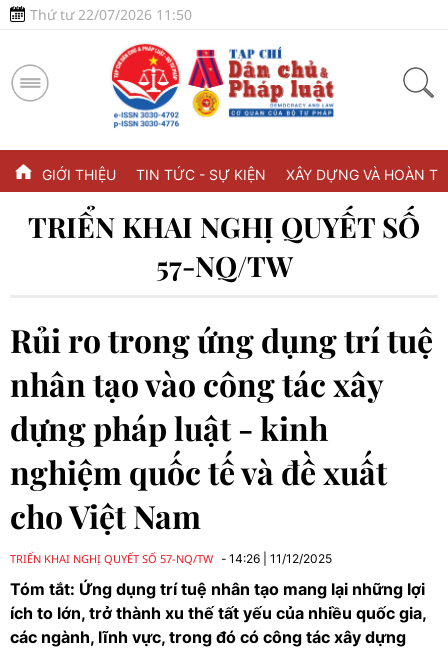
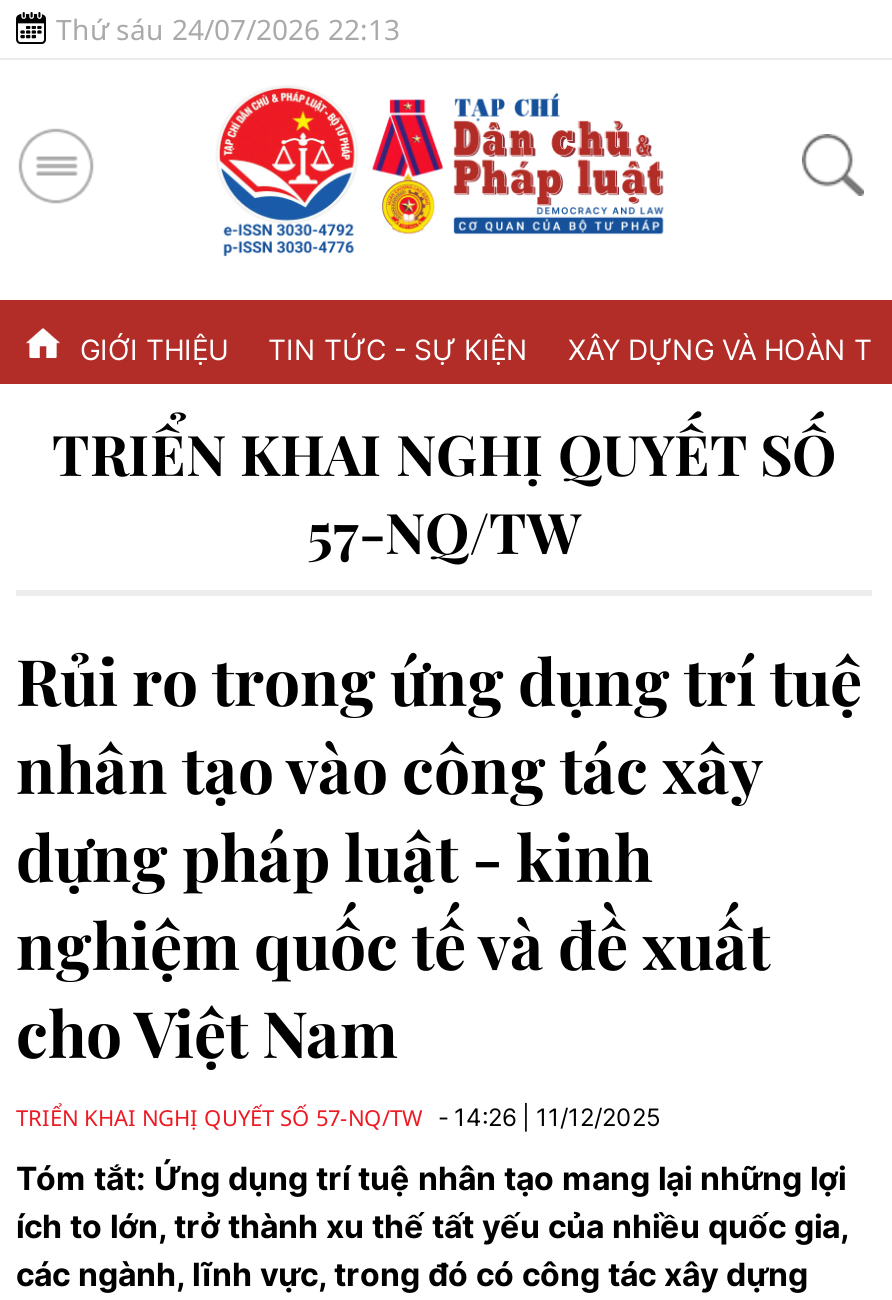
[30,5,192,24] Thứ tư 22/07/2026 11:50 -> [56,10,400,48] Thứ sáu 24/07/2026 22:13

